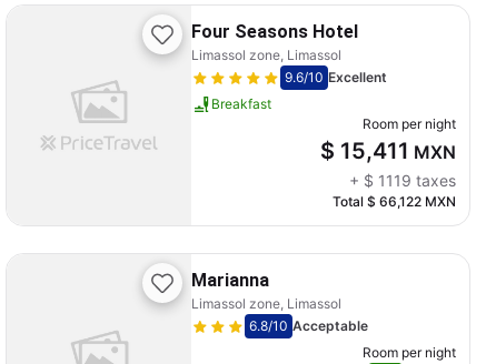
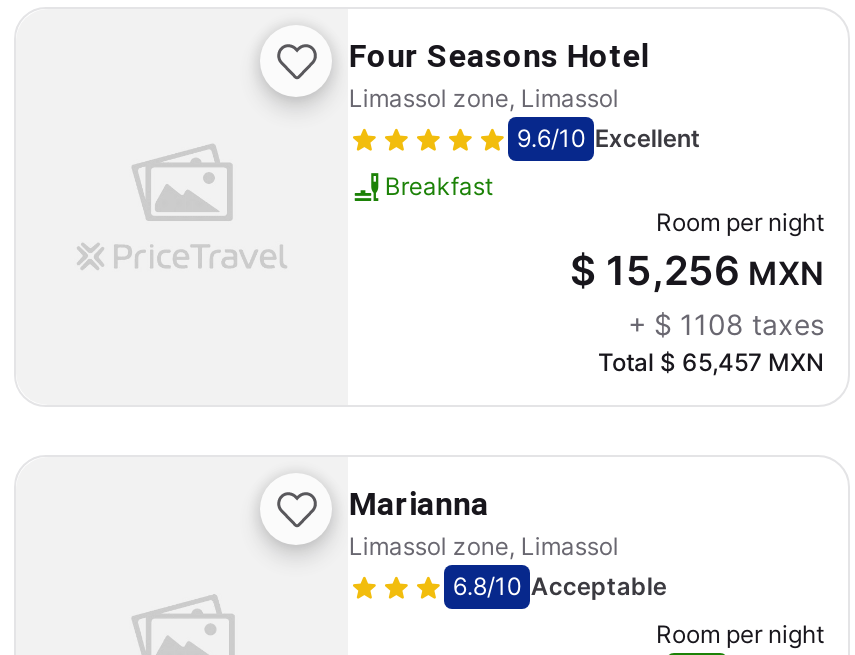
[320,138,456,164] $ 15,411 MXN -> [570,247,824,295] $ 15,256 MXN
[349,171,456,190] + $ 1119 taxes -> [628,307,824,341] + $ 1108 taxes
[333,193,456,210] Total $ 66,122 MXN -> [598,347,824,377] Total $ 65,457 MXN

